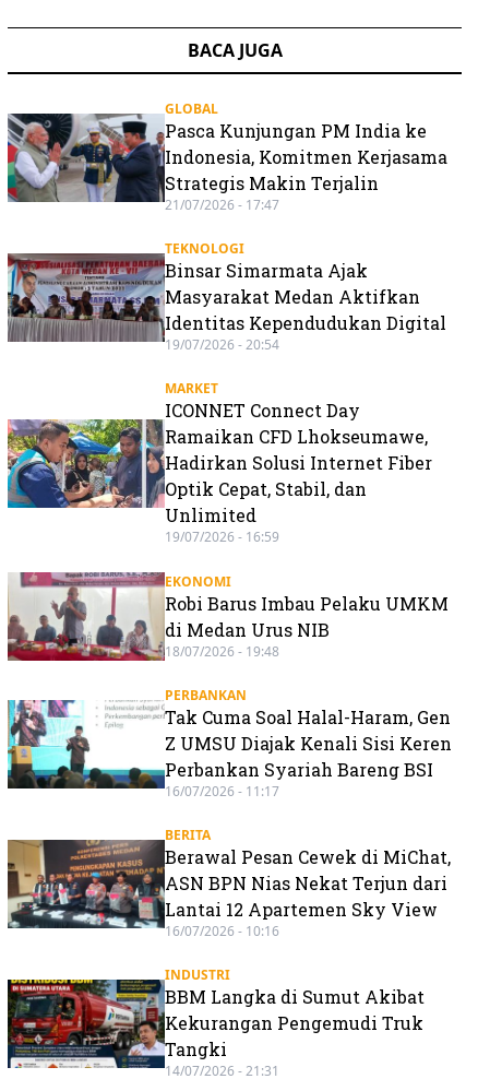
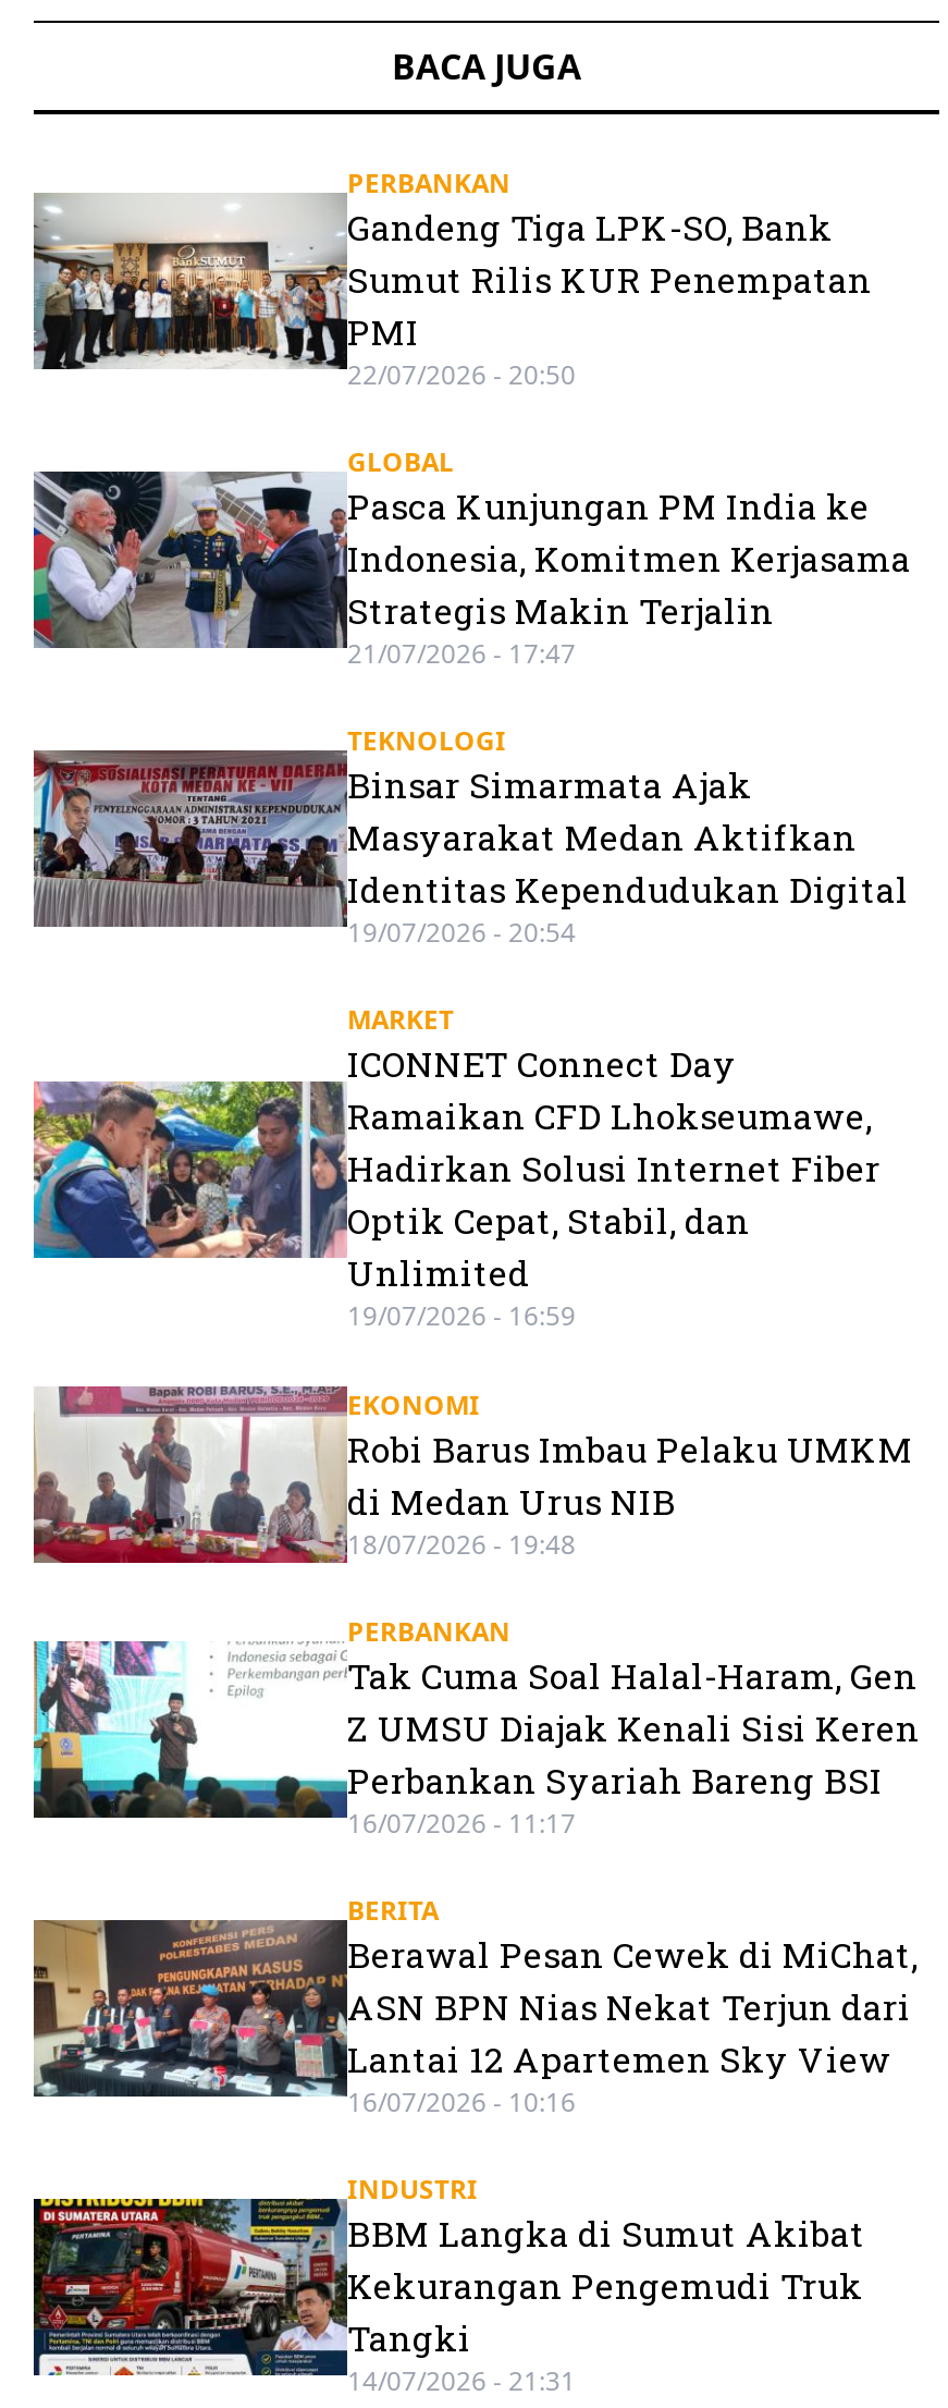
none -> [32,164,872,393] [image] | PERBANKAN | Gandeng Tiga LPK-SO, Bank | Sumut Rilis KUR Penempatan | PMI | 22/07/2026 - 20:50

